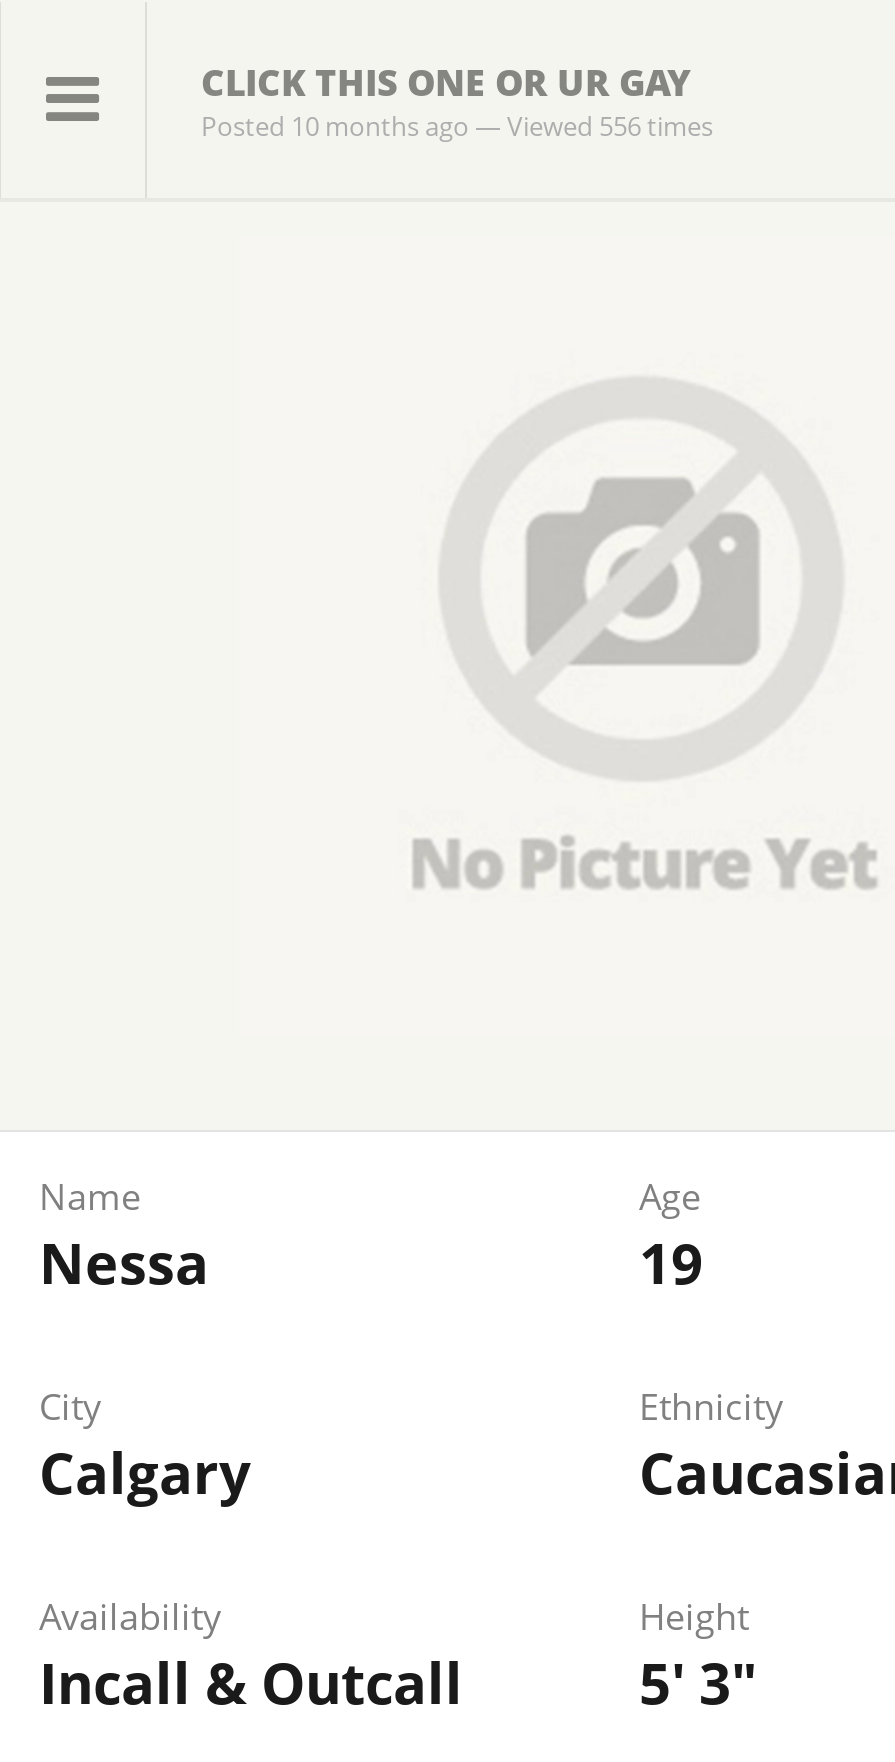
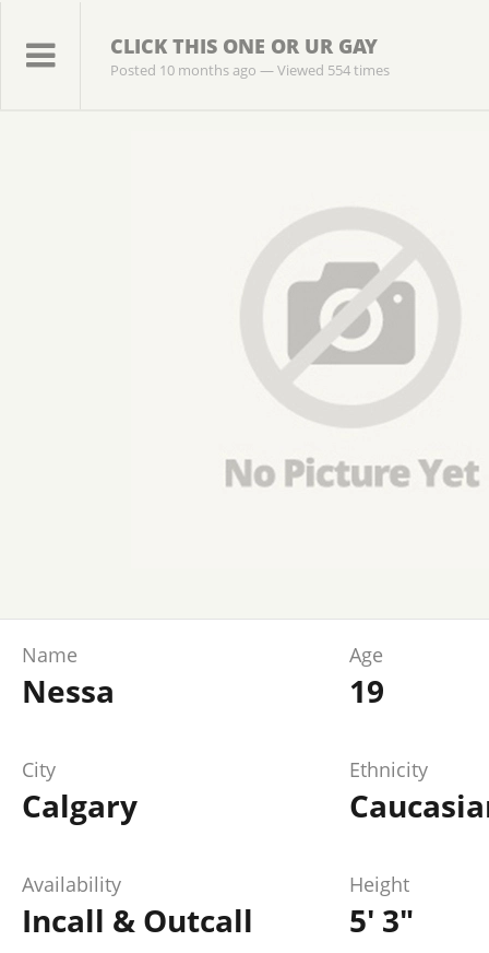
[201,107,713,143] Posted 10 months ago — Viewed 556 times -> [110,60,390,79] Posted 10 months ago — Viewed 554 times

